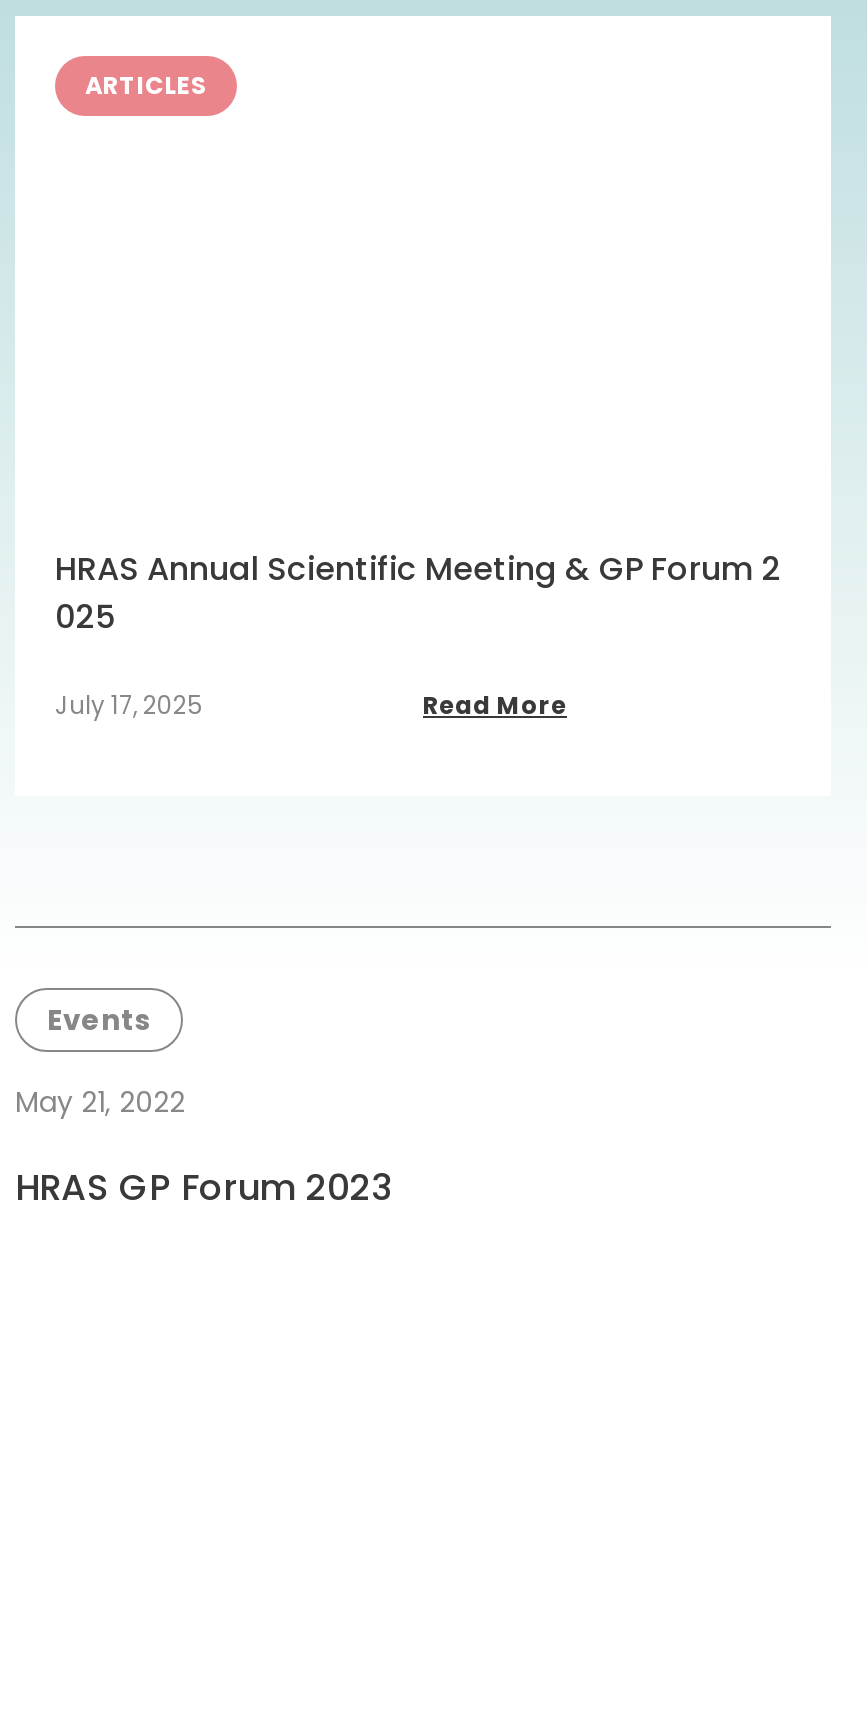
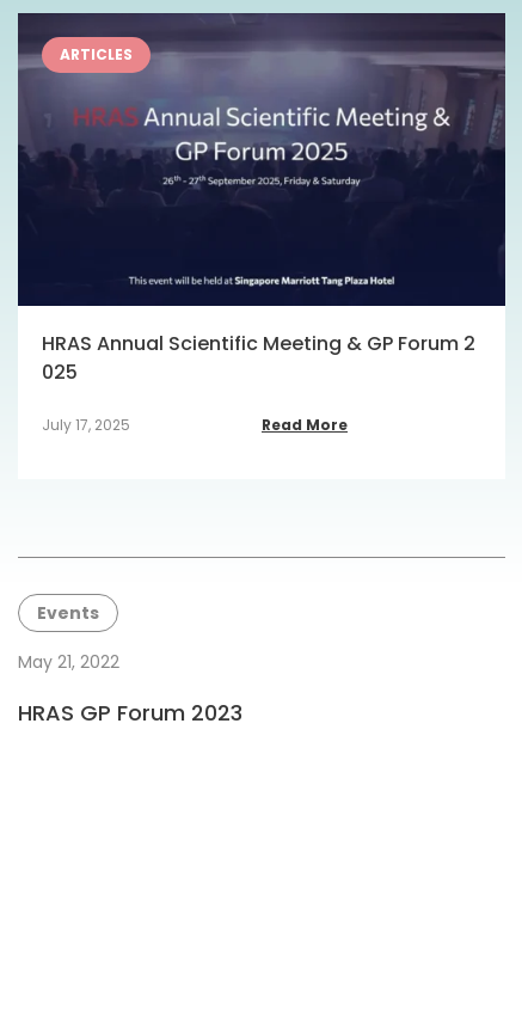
none -> [17,12,506,307] [image]

